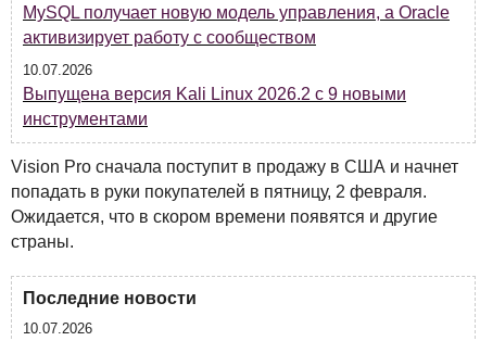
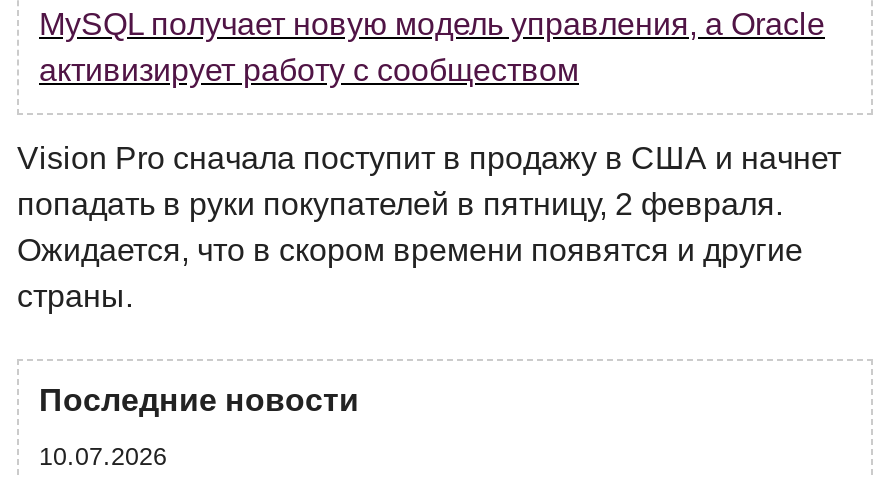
[23,63,406,129] 10.07.2026 | Выпущена версия Kali Linux 2026.2 с 9 новыми | инструментами -> none

